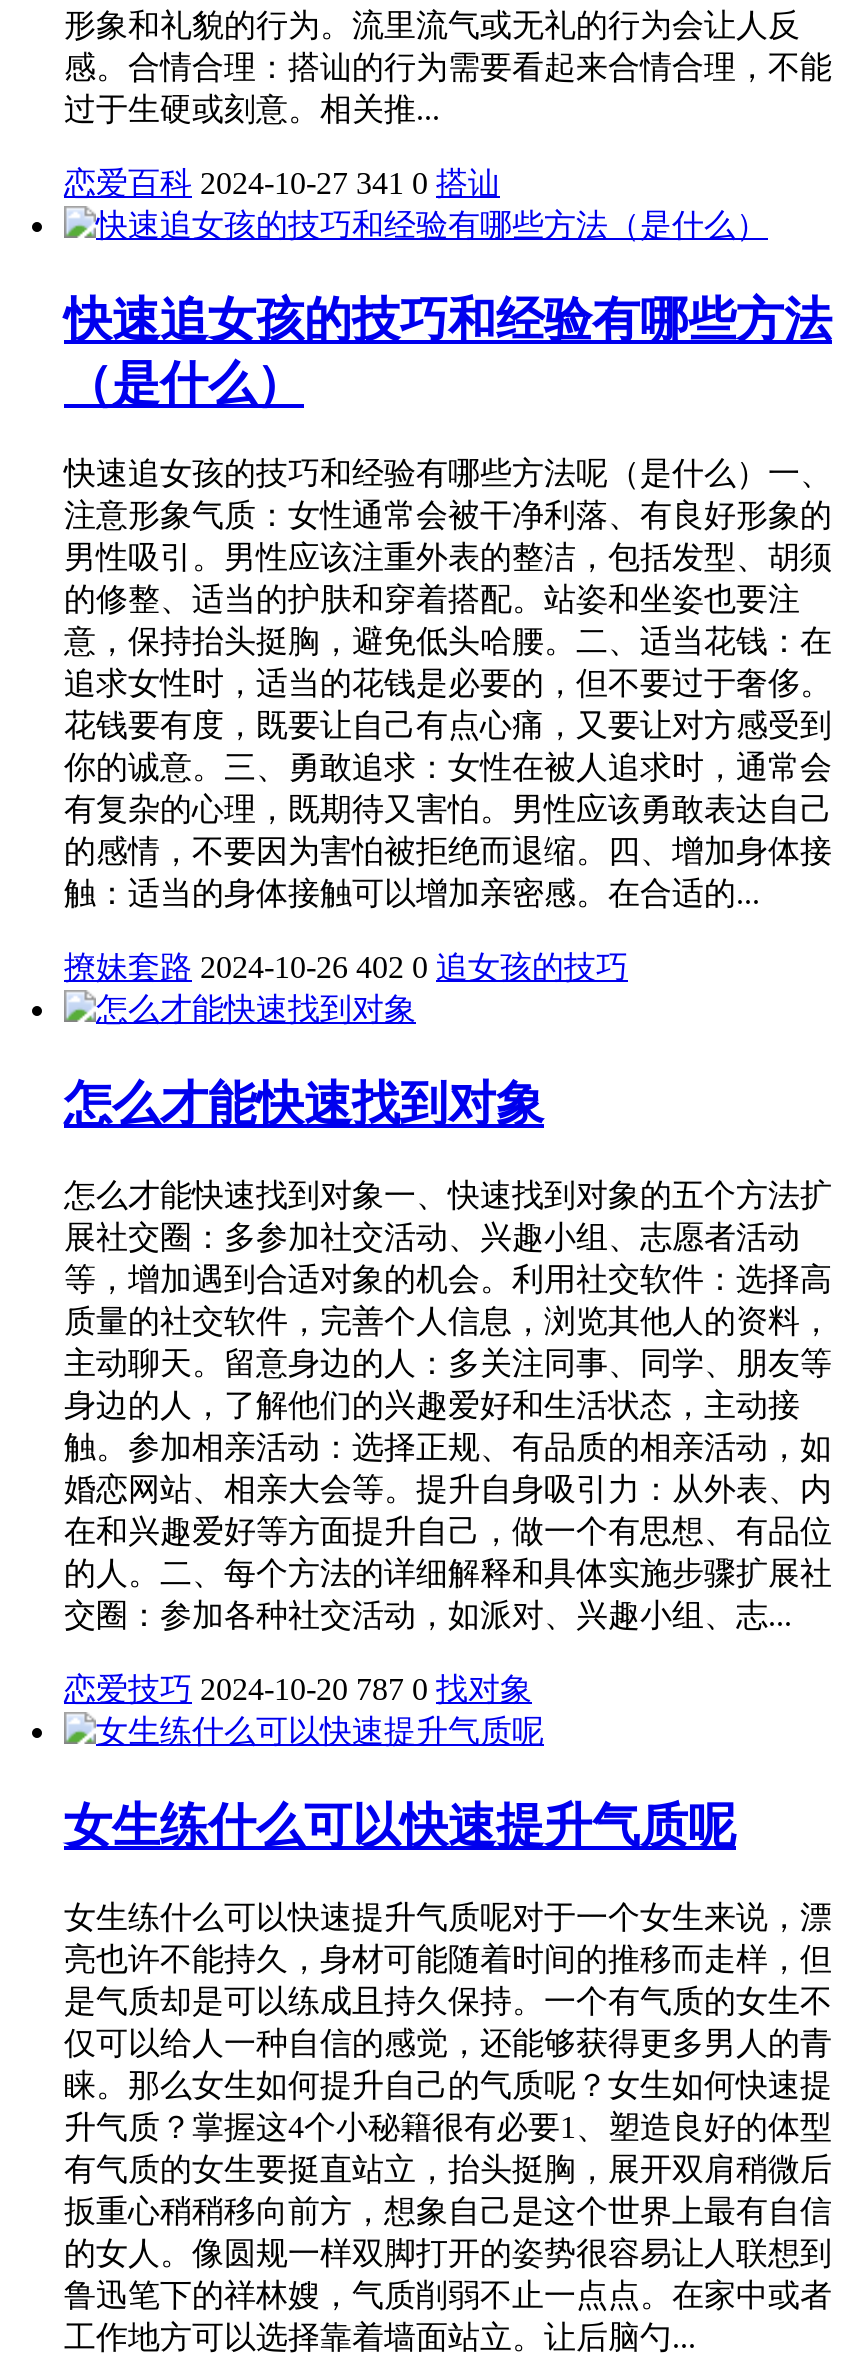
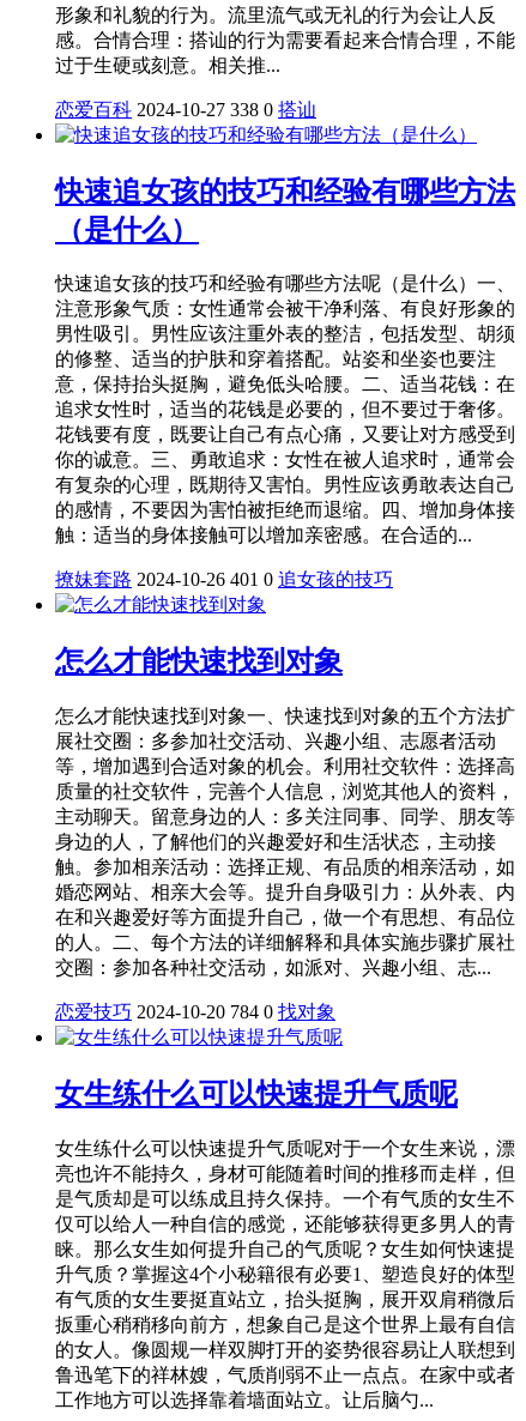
[64,165,500,199] 恋爱百科 2024-10-27 341 0 搭讪 -> [55,99,316,119] 恋爱百科 2024-10-27 338 0 搭讪
[64,951,628,985] 撩妹套路 2024-10-26 402 0 追女孩的技巧 -> [55,570,393,590] 撩妹套路 2024-10-26 401 0 追女孩的技巧
[64,1673,532,1707] 恋爱技巧 2024-10-20 787 0 找对象 -> [55,1002,335,1022] 恋爱技巧 2024-10-20 784 0 找对象

